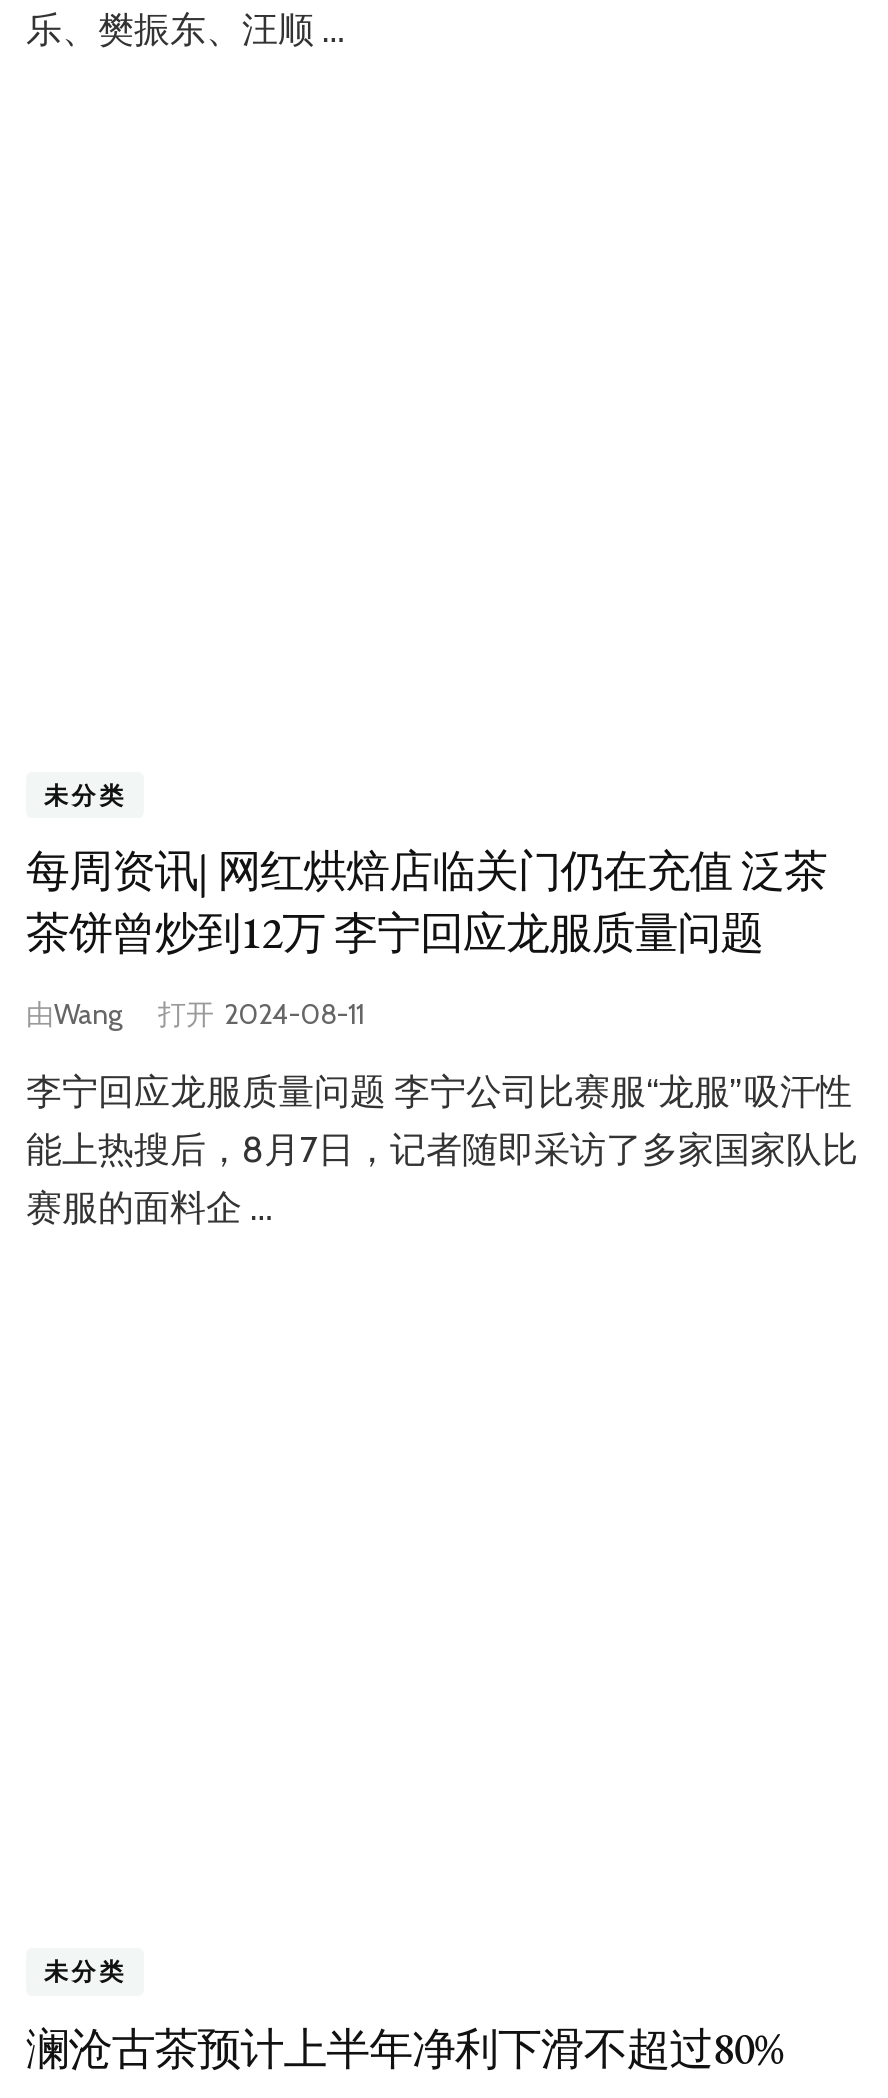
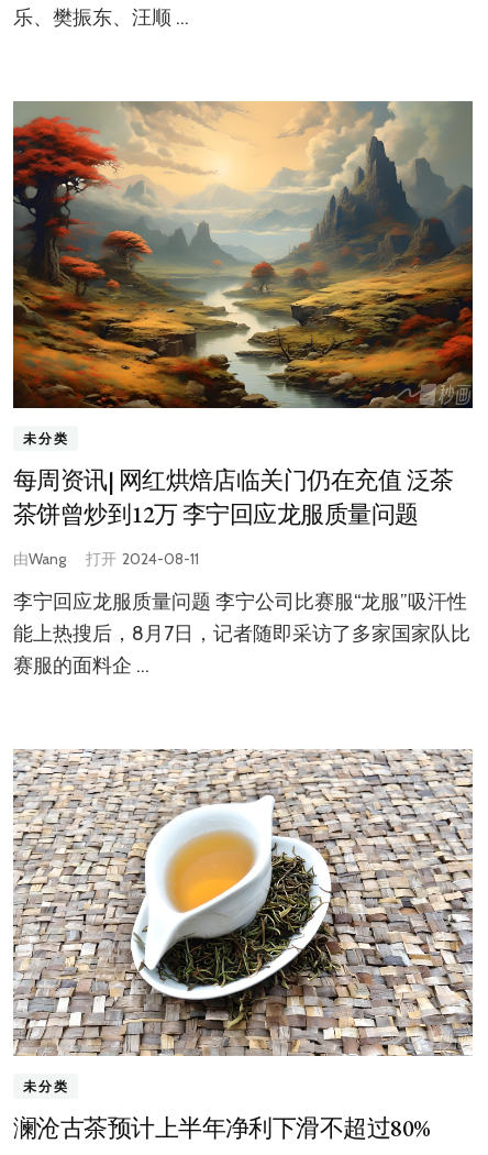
none -> [12,100,474,409] [image]
none -> [12,748,474,1057] [image]

